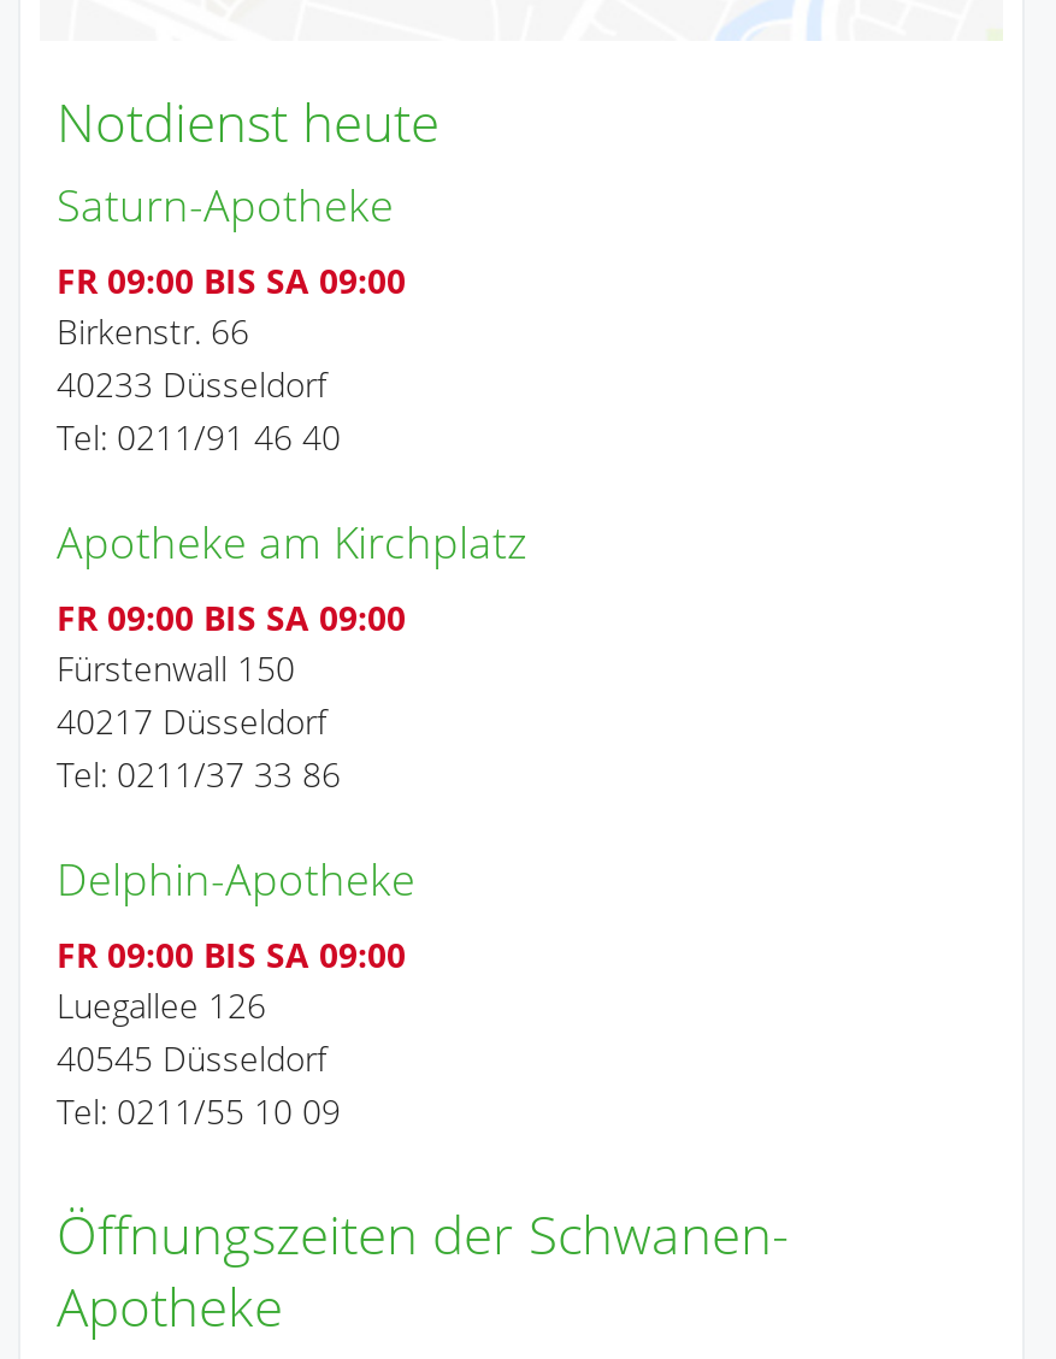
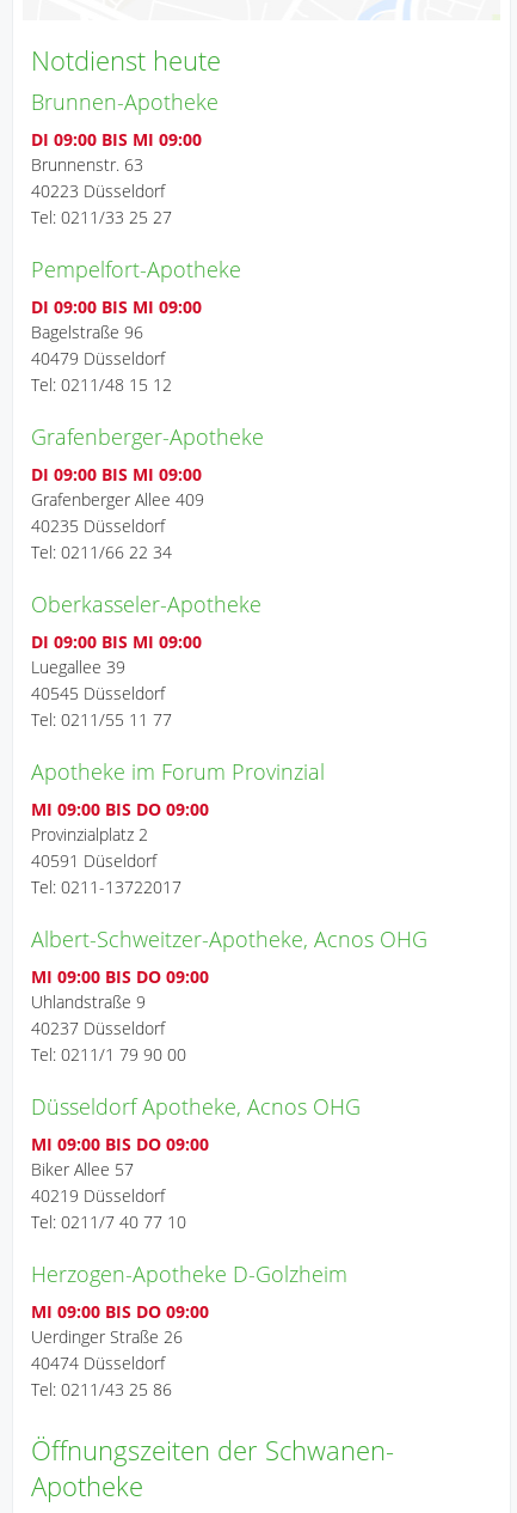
[57,177,526,1029] Saturn-Apotheke | FR 09:00 BIS SA 09:00 | Birkenstr. 66 | 40233 Düsseldorf | Tel: 0211/91 46 40 | Apotheke am Kirchplatz | FR 09:00 BIS SA 09:00 | Fürstenwall 150 | 40217 Düsseldorf | Tel: 0211/37 33 86 | Delphin-Apotheke | FR 09:00 BIS SA 09:00 | Luegallee 126 -> [31,88,264,679] Brunnen-Apotheke | DI 09:00 BIS MI 09:00 | Brunnenstr. 63 | 40223 Düsseldorf | Tel: 0211/33 25 27 | Pempelfort-Apotheke | DI 09:00 BIS MI 09:00 | Bagelstraße 96 | 40479 Düsseldorf | Tel: 0211/48 15 12 | Grafenberger-Apotheke | DI 09:00 BIS MI 09:00 | Grafenberger Allee 409 | 40235 Düsseldorf | Tel: 0211/66 22 34 | Oberkasseler-Apotheke | DI 09:00 BIS MI 09:00 | Luegallee 39
[57,1089,341,1135] Tel: 0211/55 10 09 -> [31,709,427,1401] Tel: 0211/55 11 77 | Apotheke im Forum Provinzial | MI 09:00 BIS DO 09:00 | Provinzialplatz 2 | 40591 Düseldorf | Tel: 0211-13722017 | Albert-Schweitzer-Apotheke, Acnos OHG | MI 09:00 BIS DO 09:00 | Uhlandstraße 9 | 40237 Düsseldorf | Tel: 0211/1 79 90 00 | Düsseldorf Apotheke, Acnos OHG | MI 09:00 BIS DO 09:00 | Biker Allee 57 | 40219 Düsseldorf | Tel: 0211/7 40 77 10 | Herzogen-Apotheke D-Golzheim | MI 09:00 BIS DO 09:00 | Uerdinger Straße 26 | 40474 Düsseldorf | Tel: 0211/43 25 86

